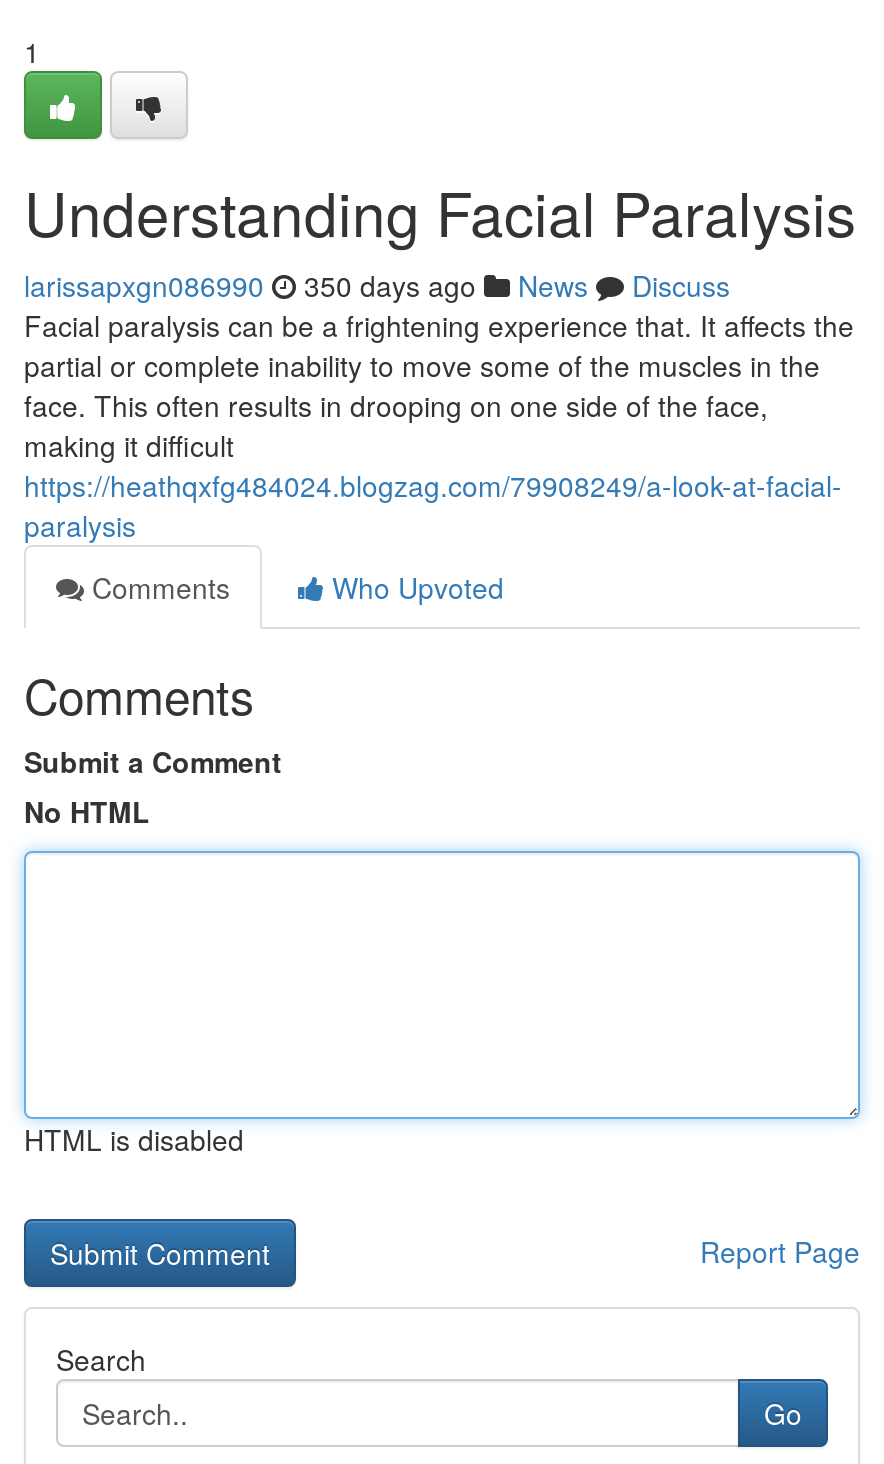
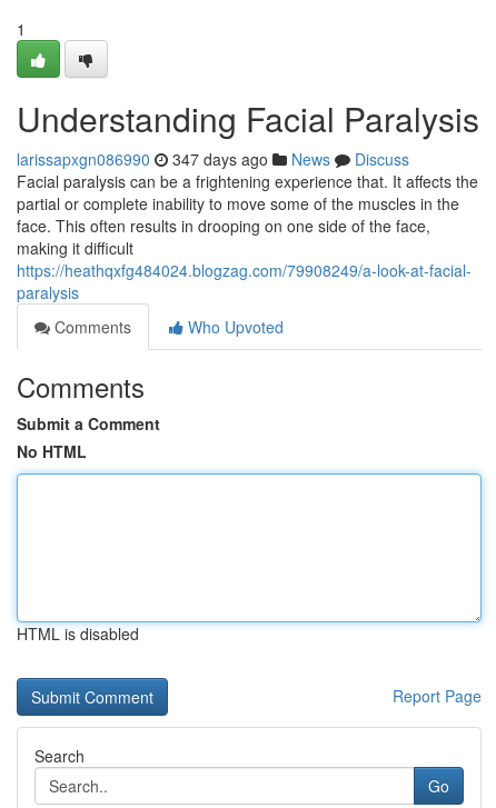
[24,265,730,305] larissapxgn086990 350 days ago News Discuss -> [17,148,409,170] larissapxgn086990 347 days ago News Discuss

